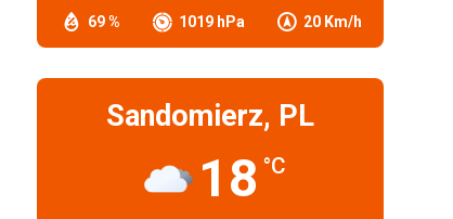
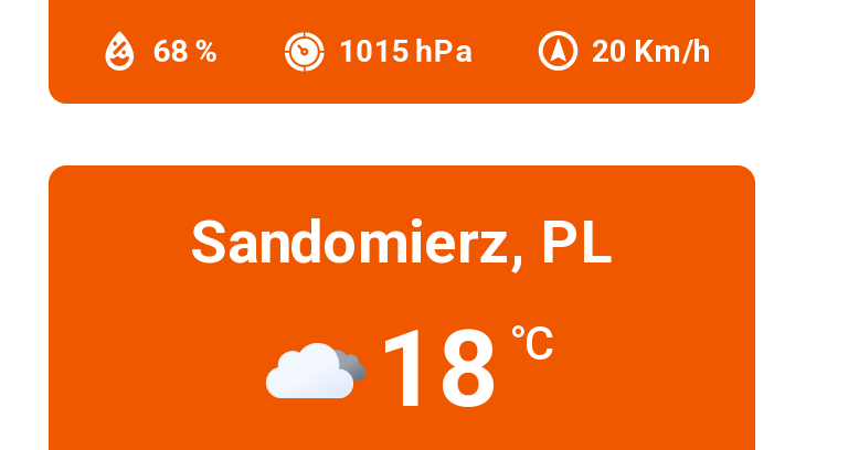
[88,13,121,30] 69 % -> [153,33,219,68] 68 %
[179,13,245,30] 1019 hPa -> [338,33,473,68] 1015 hPa

